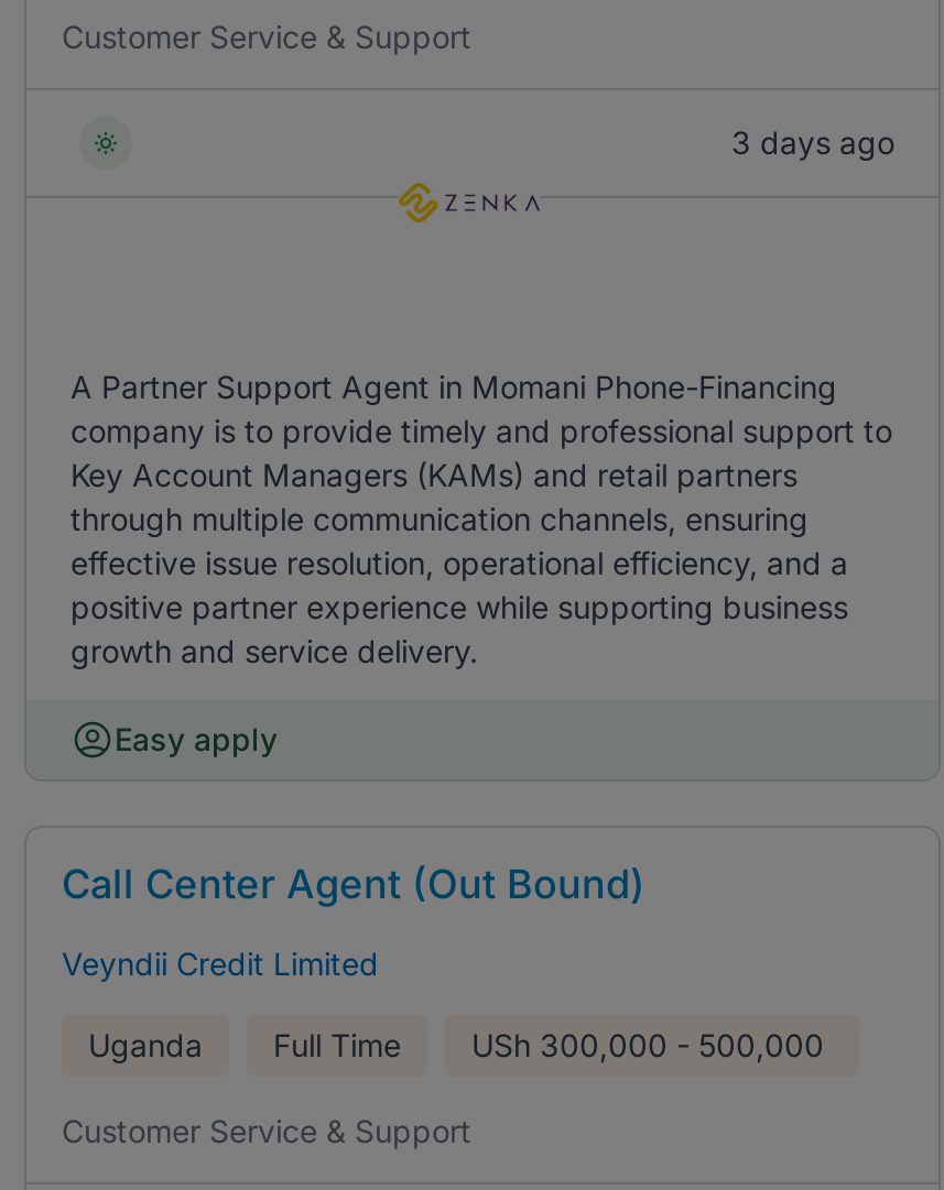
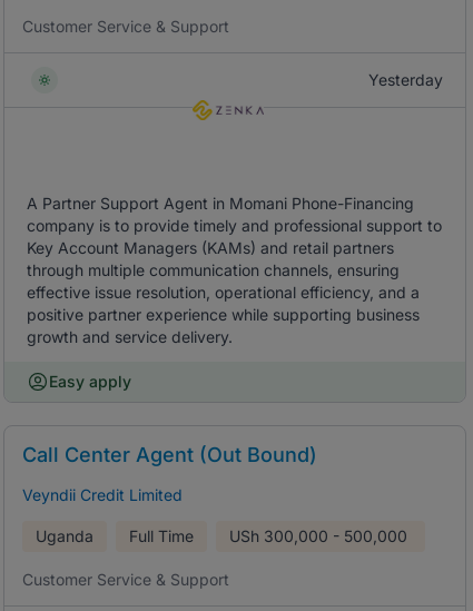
[731,123,894,161] 3 days ago -> [368,70,443,89] Yesterday

